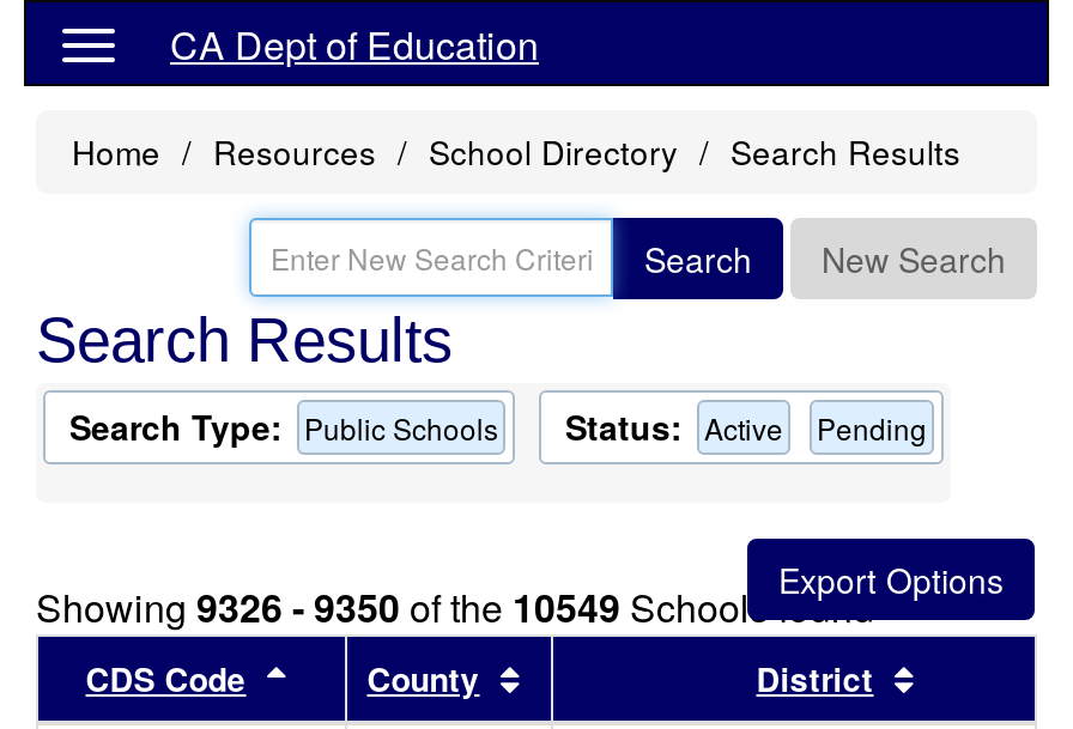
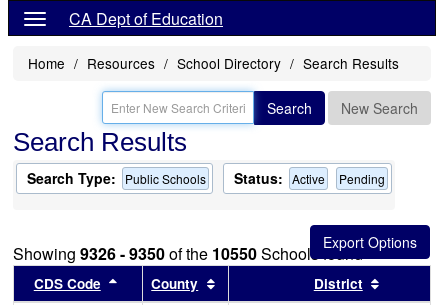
[36,579,874,634] Showing 9326 - 9350 of the 10549 Schools found -> [13,242,363,265] Showing 9326 - 9350 of the 10550 Schools found

